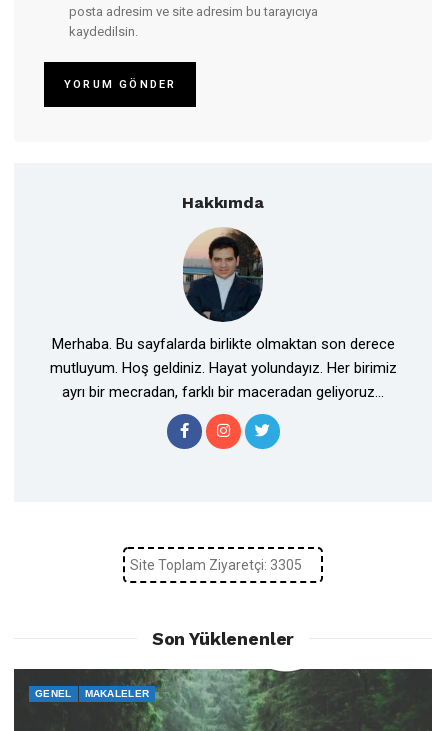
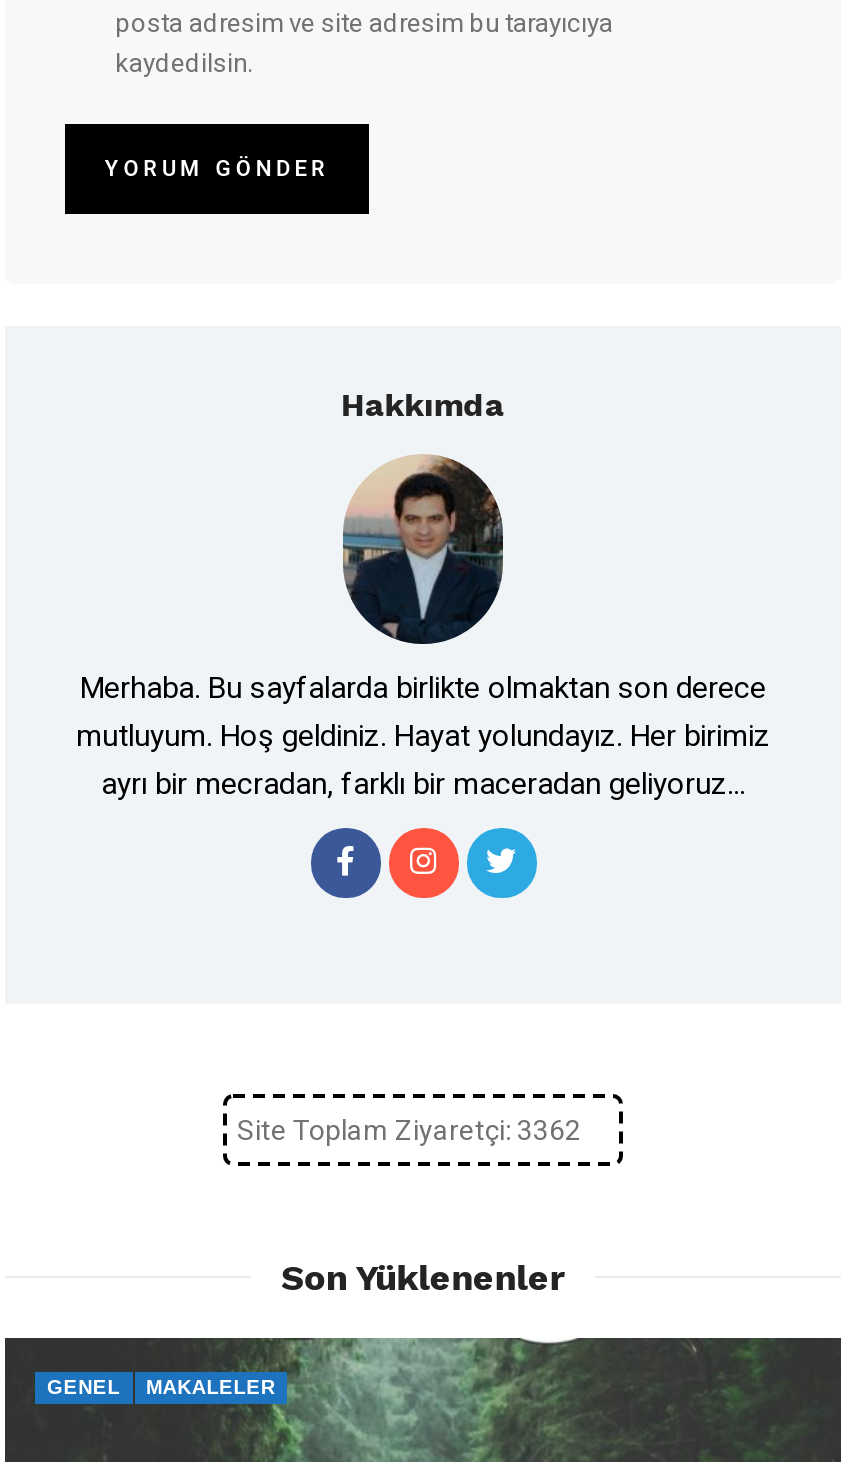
[130,557,302,573] Site Toplam Ziyaretçi: 3305 -> [237,1114,581,1146] Site Toplam Ziyaretçi: 3362

